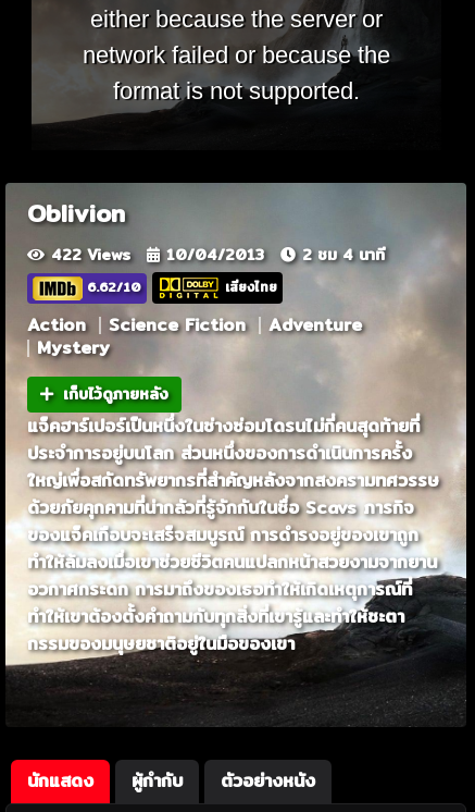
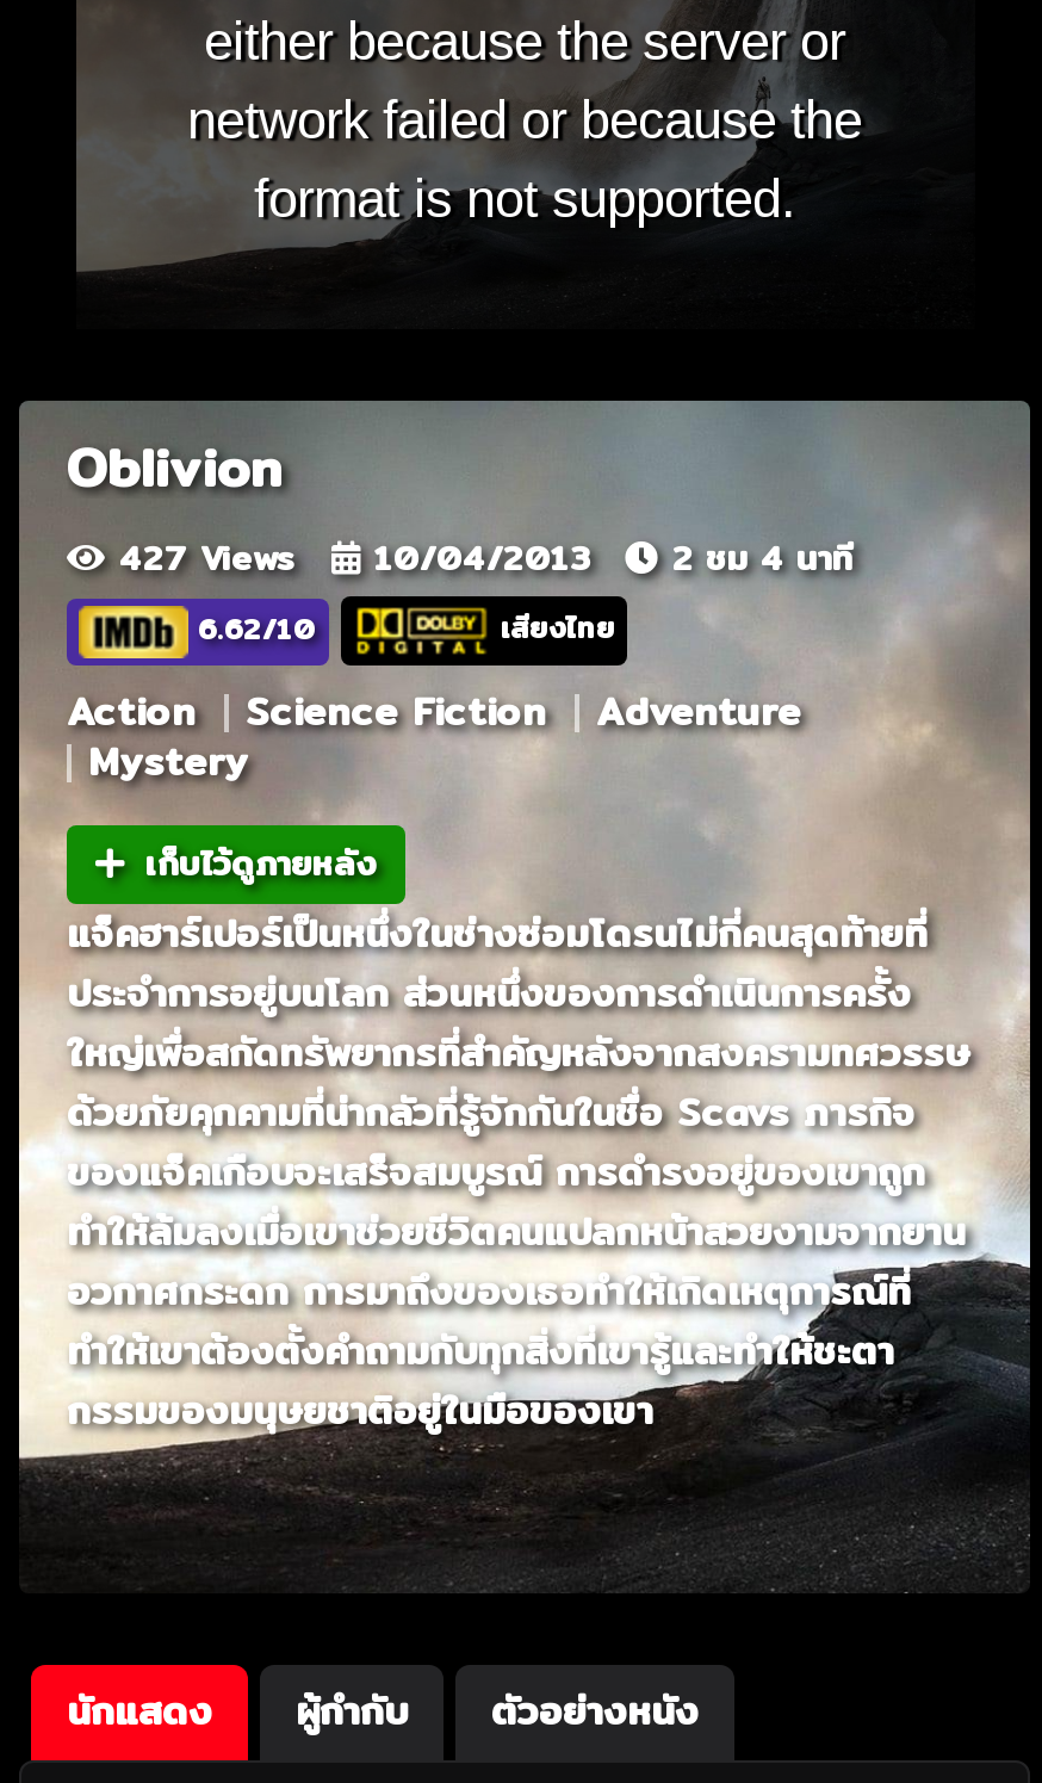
[51,243,385,267] 422 Views 10/04/2013 2 ชม 4 นาที -> [119,532,854,584] 427 Views 10/04/2013 2 ชม 4 นาที

